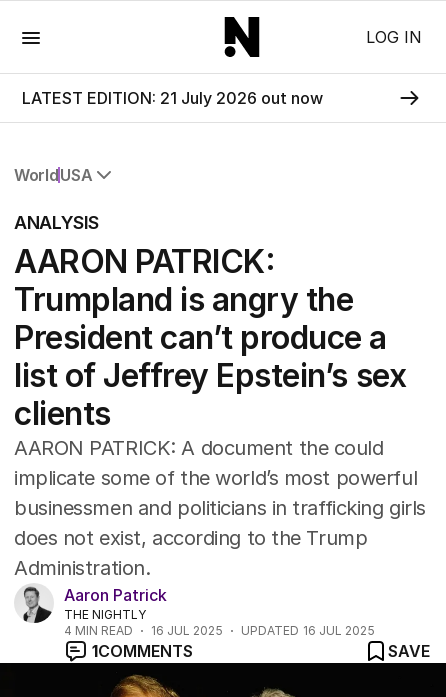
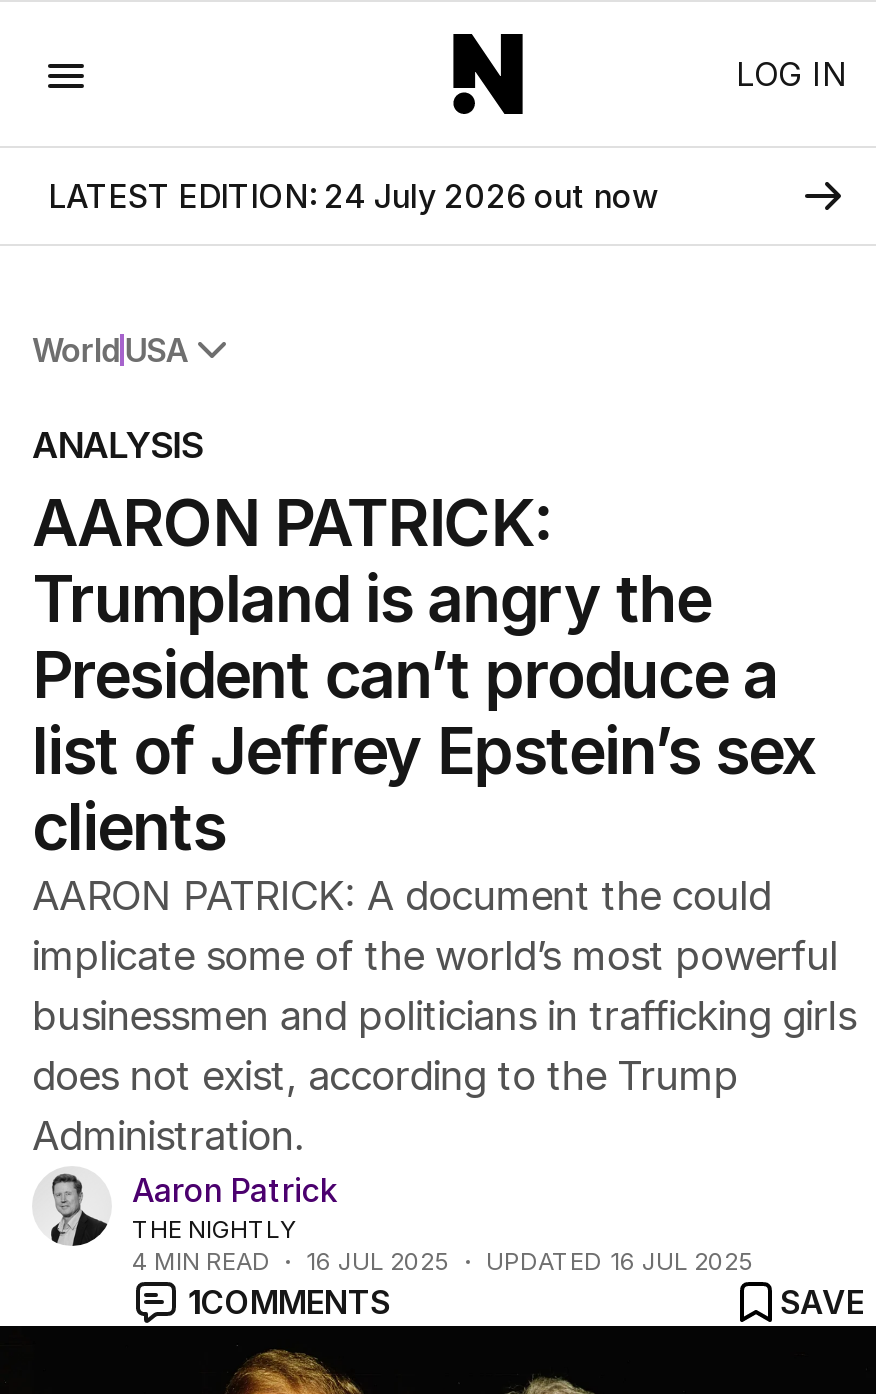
[22,88,323,108] LATEST EDITION: 21 July 2026 out now -> [48,176,658,216] LATEST EDITION: 24 July 2026 out now

